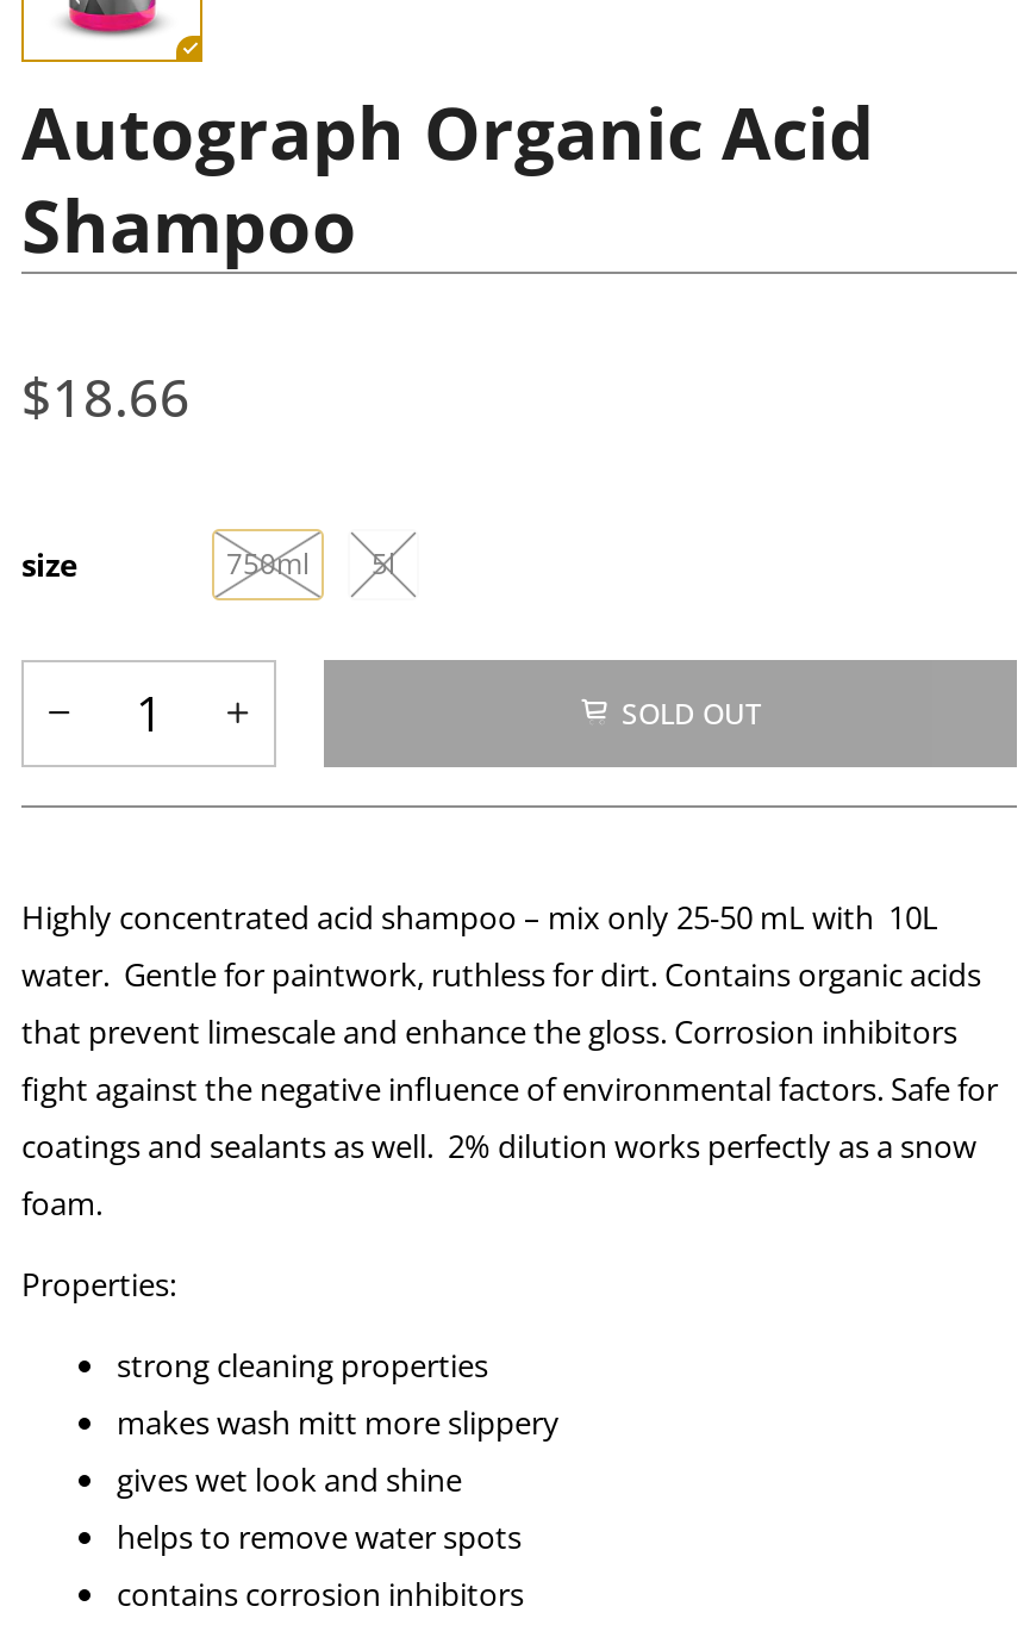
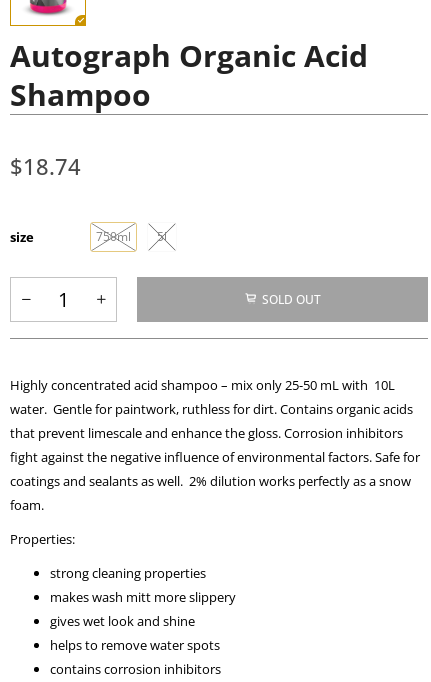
[21,359,191,431] $18.66 -> [10,151,81,181] $18.74

